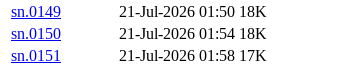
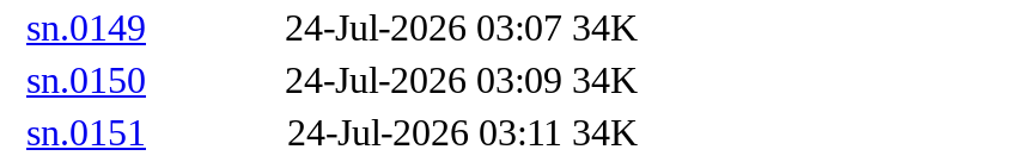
[119,3,267,20] 21-Jul-2026 01:50 18K -> [285,8,639,49] 24-Jul-2026 03:07 34K
[119,25,267,42] 21-Jul-2026 01:54 18K -> [285,61,639,101] 24-Jul-2026 03:09 34K
[119,47,267,64] 21-Jul-2026 01:58 17K -> [287,113,639,153] 24-Jul-2026 03:11 34K

